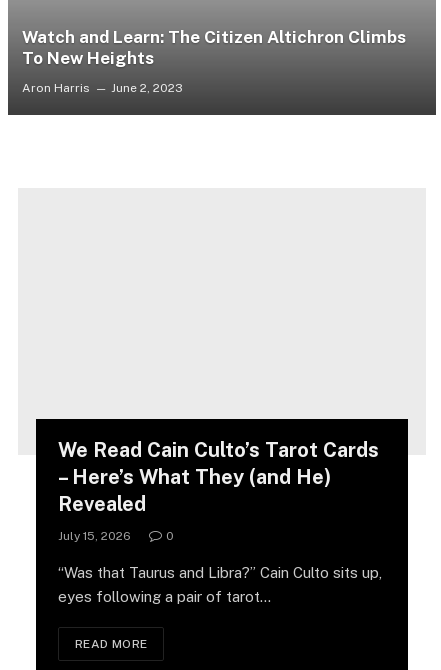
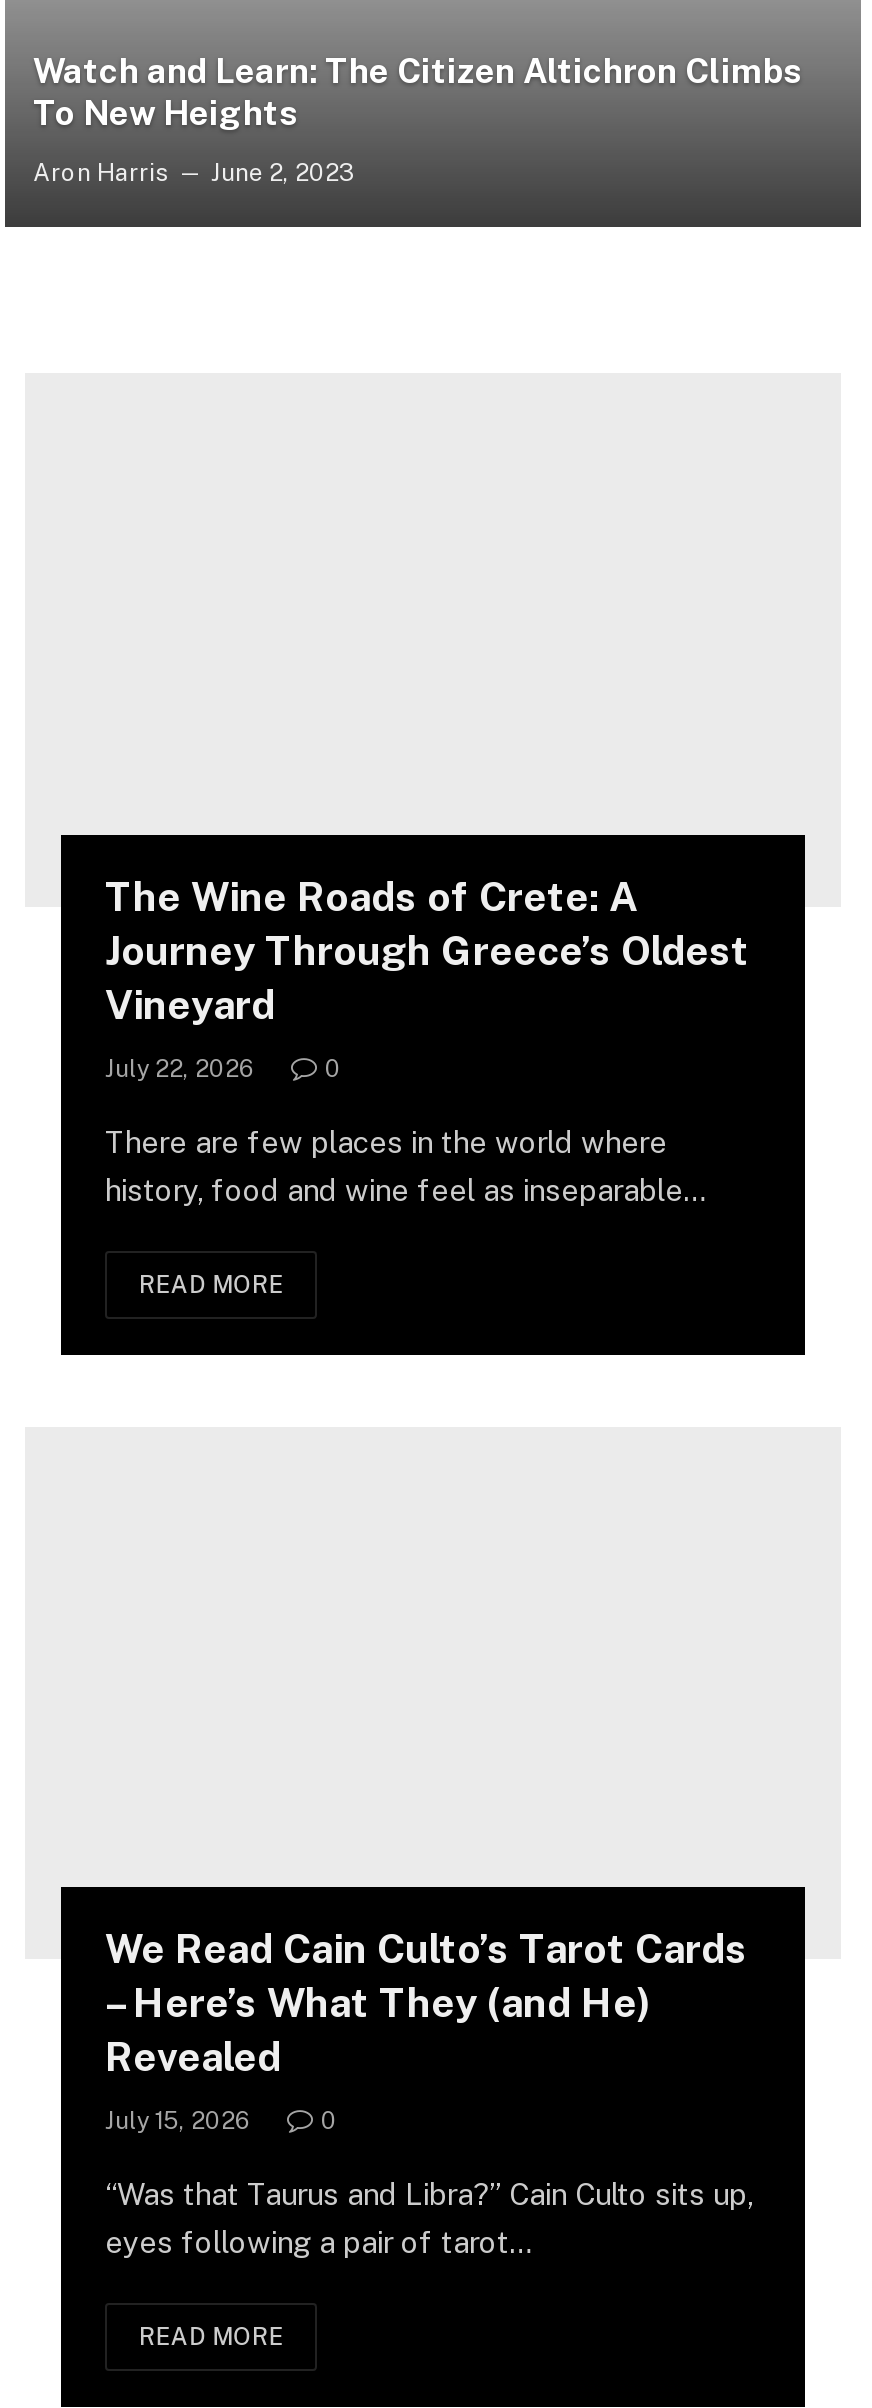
none -> [105,872,749,1298] The Wine Roads of Crete: A | Journey Through Greece’s Oldest | Vineyard | July 22, 2026 | 0 | There are few places in the world where | history, food and wine feel as inseparable… | READ MORE

